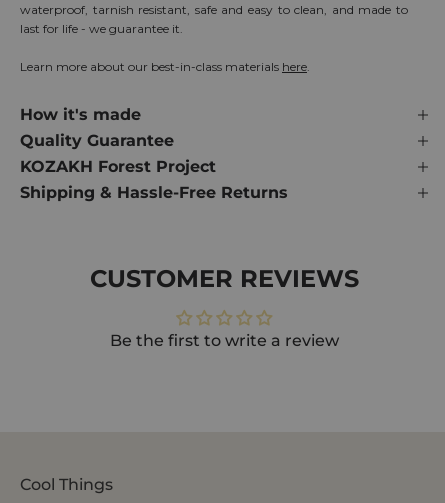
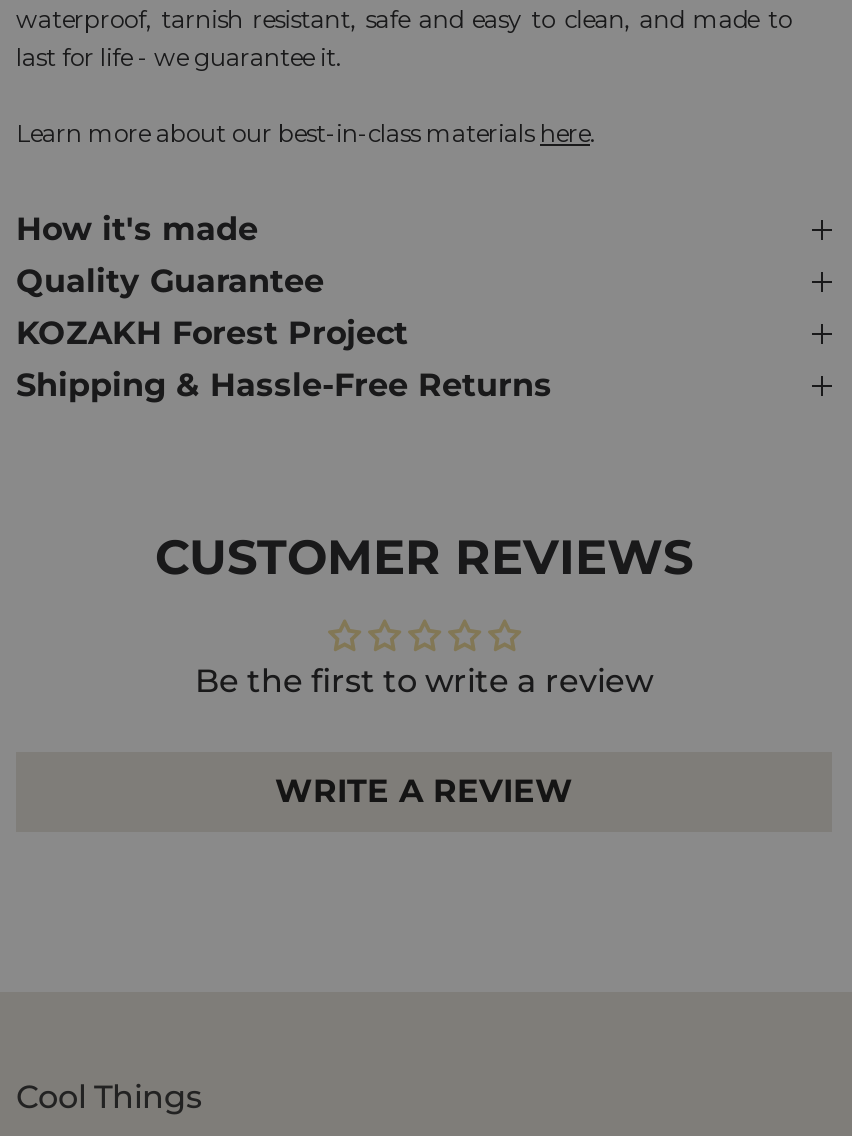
none -> [275,773,573,811] WRITE A REVIEW

